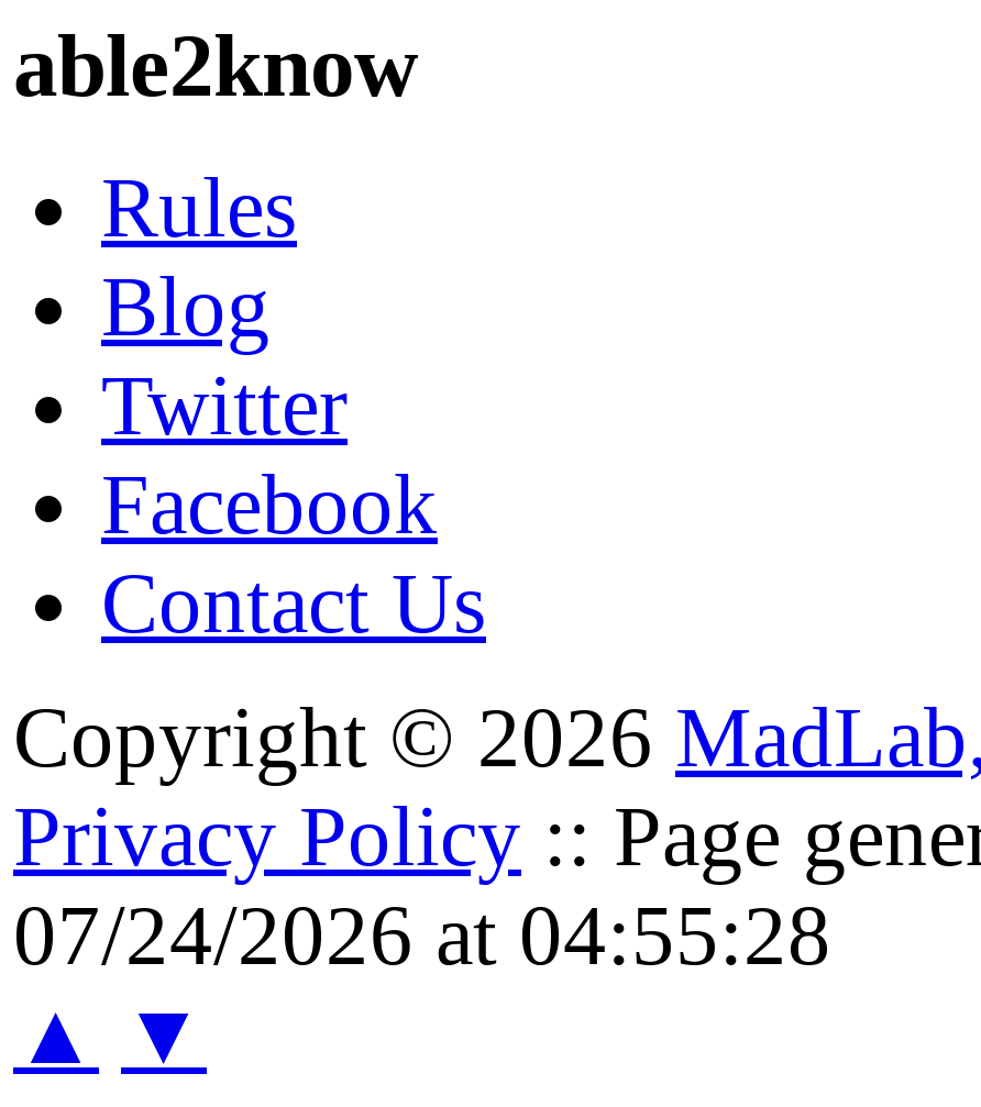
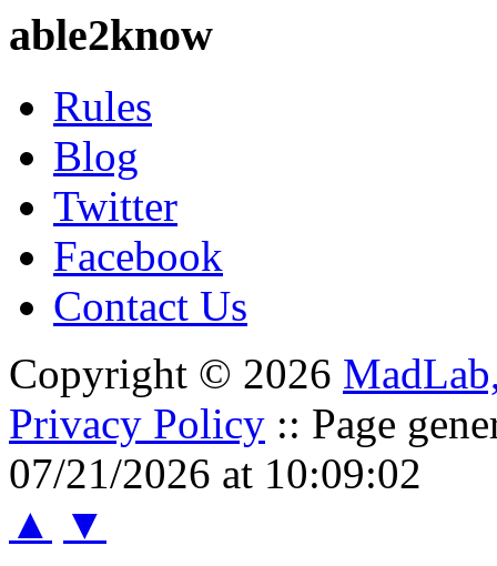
[13,888,831,982] 07/24/2026 at 04:55:28 -> [9,450,422,498] 07/21/2026 at 10:09:02

